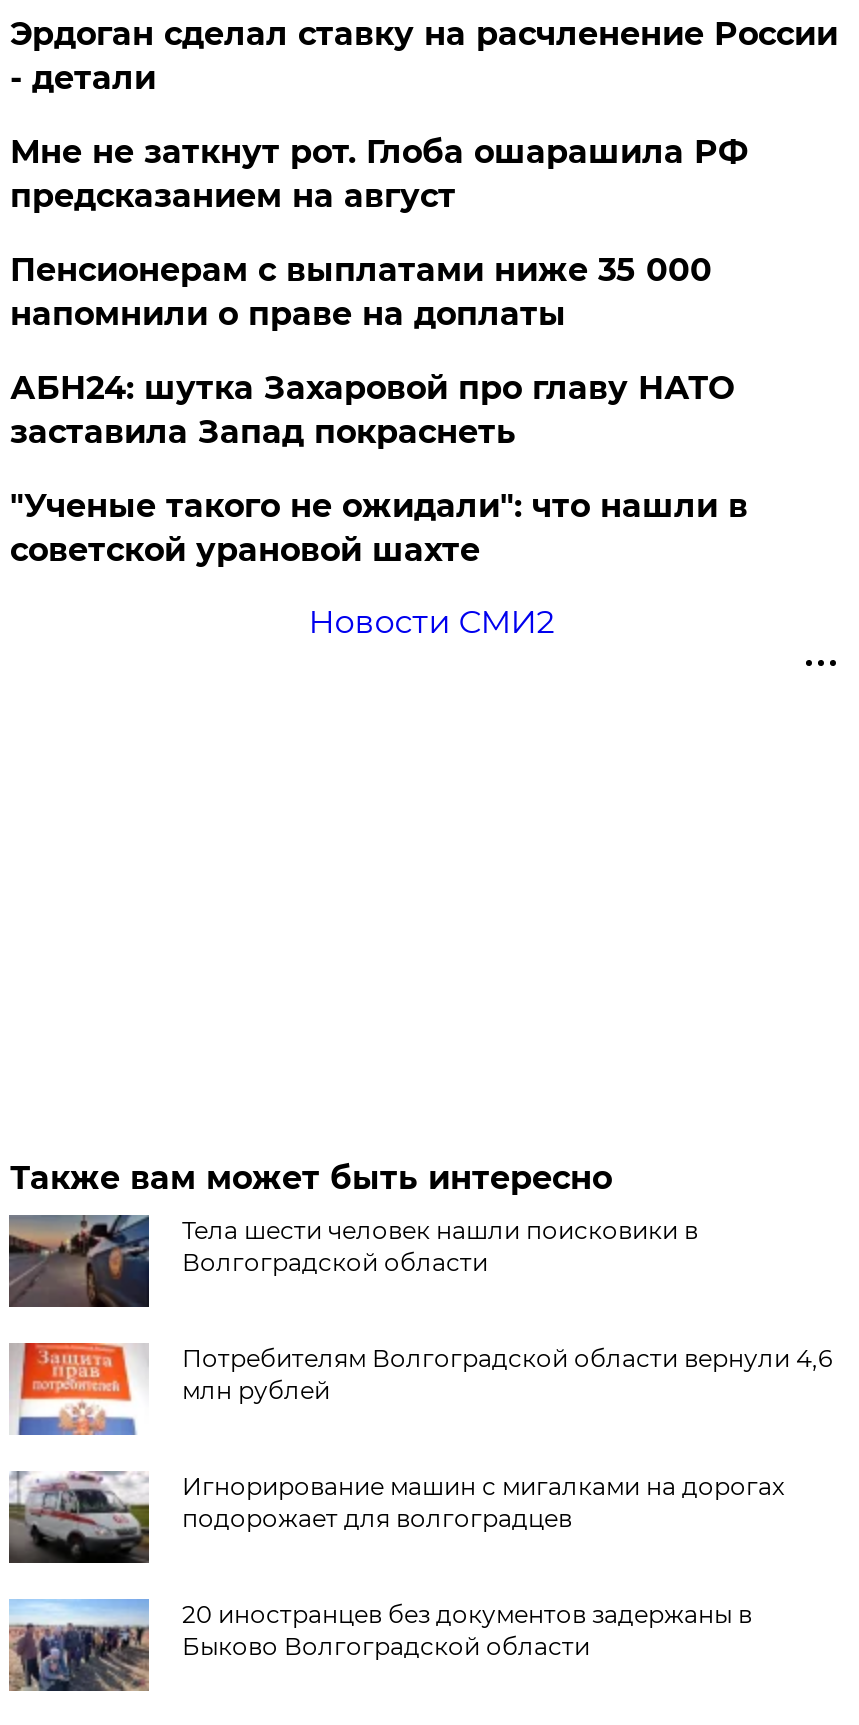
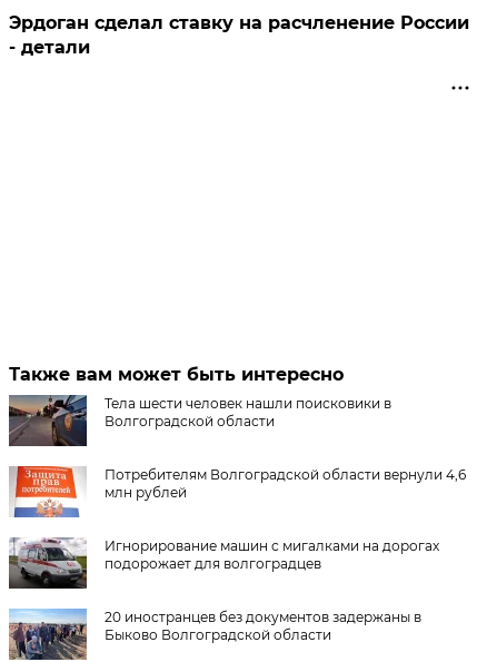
[10,133,748,641] Мне не заткнут рот. Глоба ошарашила РФ | предсказанием на август | Пенсионерам с выплатами ниже 35 000 | напомнили о праве на доплаты | АБН24: шутка Захаровой про главу НАТО | заставила Запад покраснеть | "Ученые такого не ожидали": что нашли в | советской урановой шахте | Новости СМИ2 -> none

